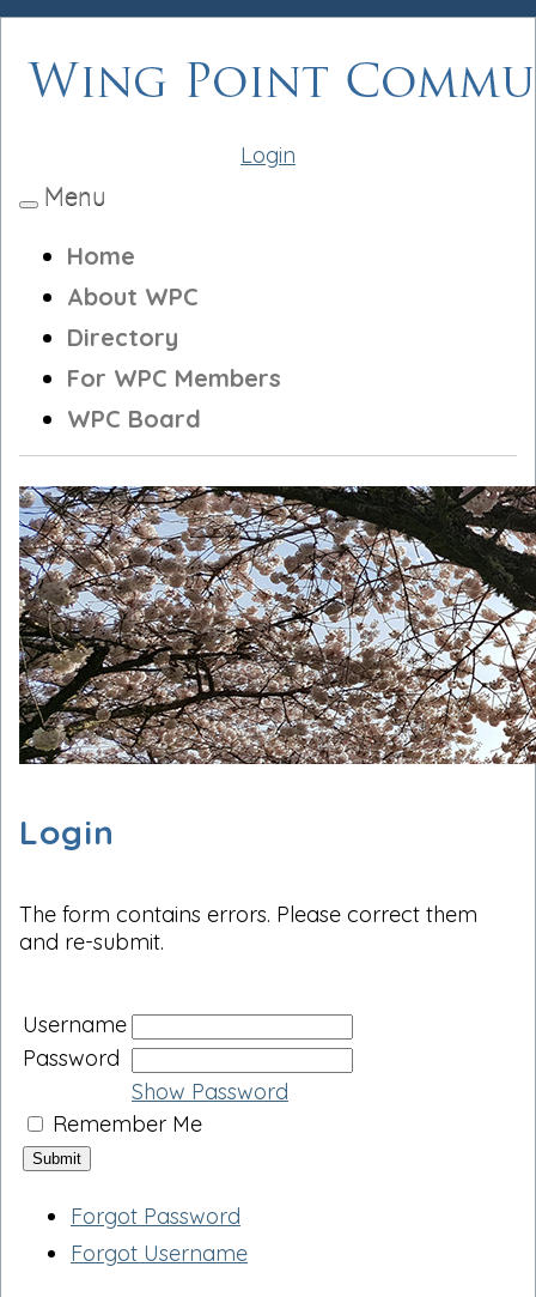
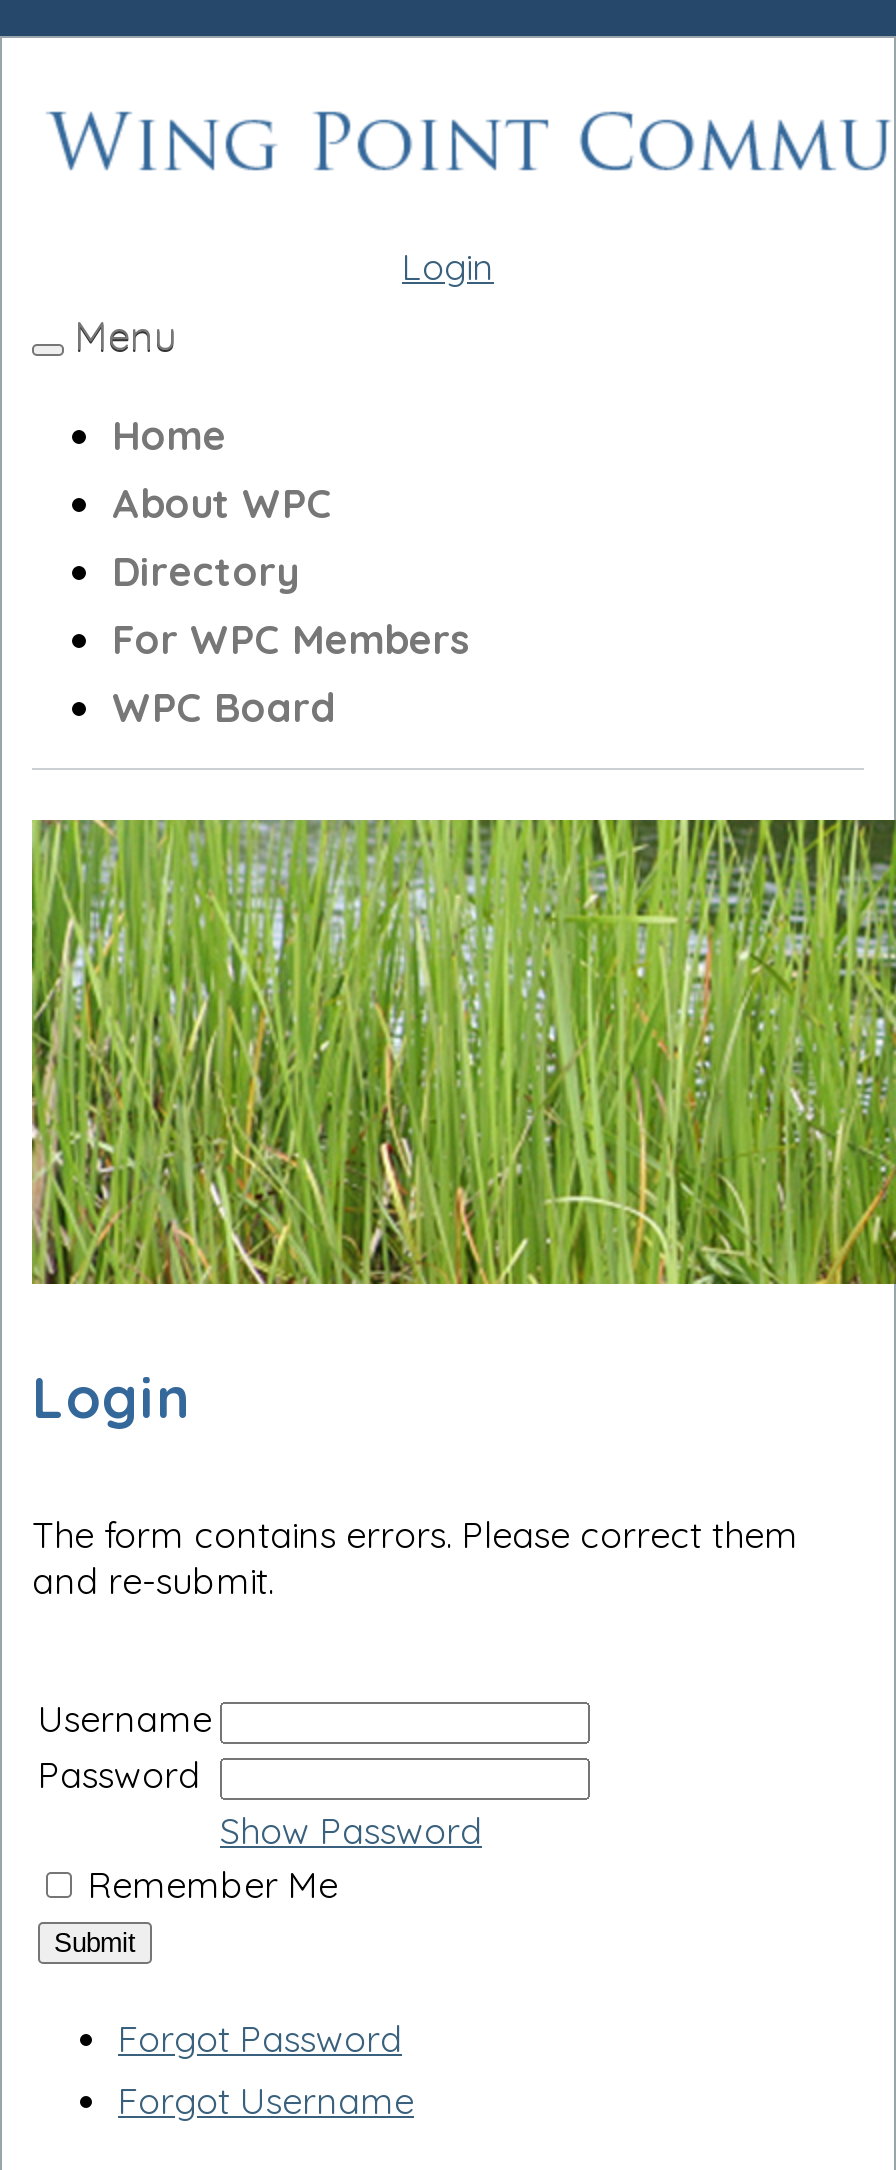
[18,485,532,765] [image] -> [30,818,890,1286] [image]

